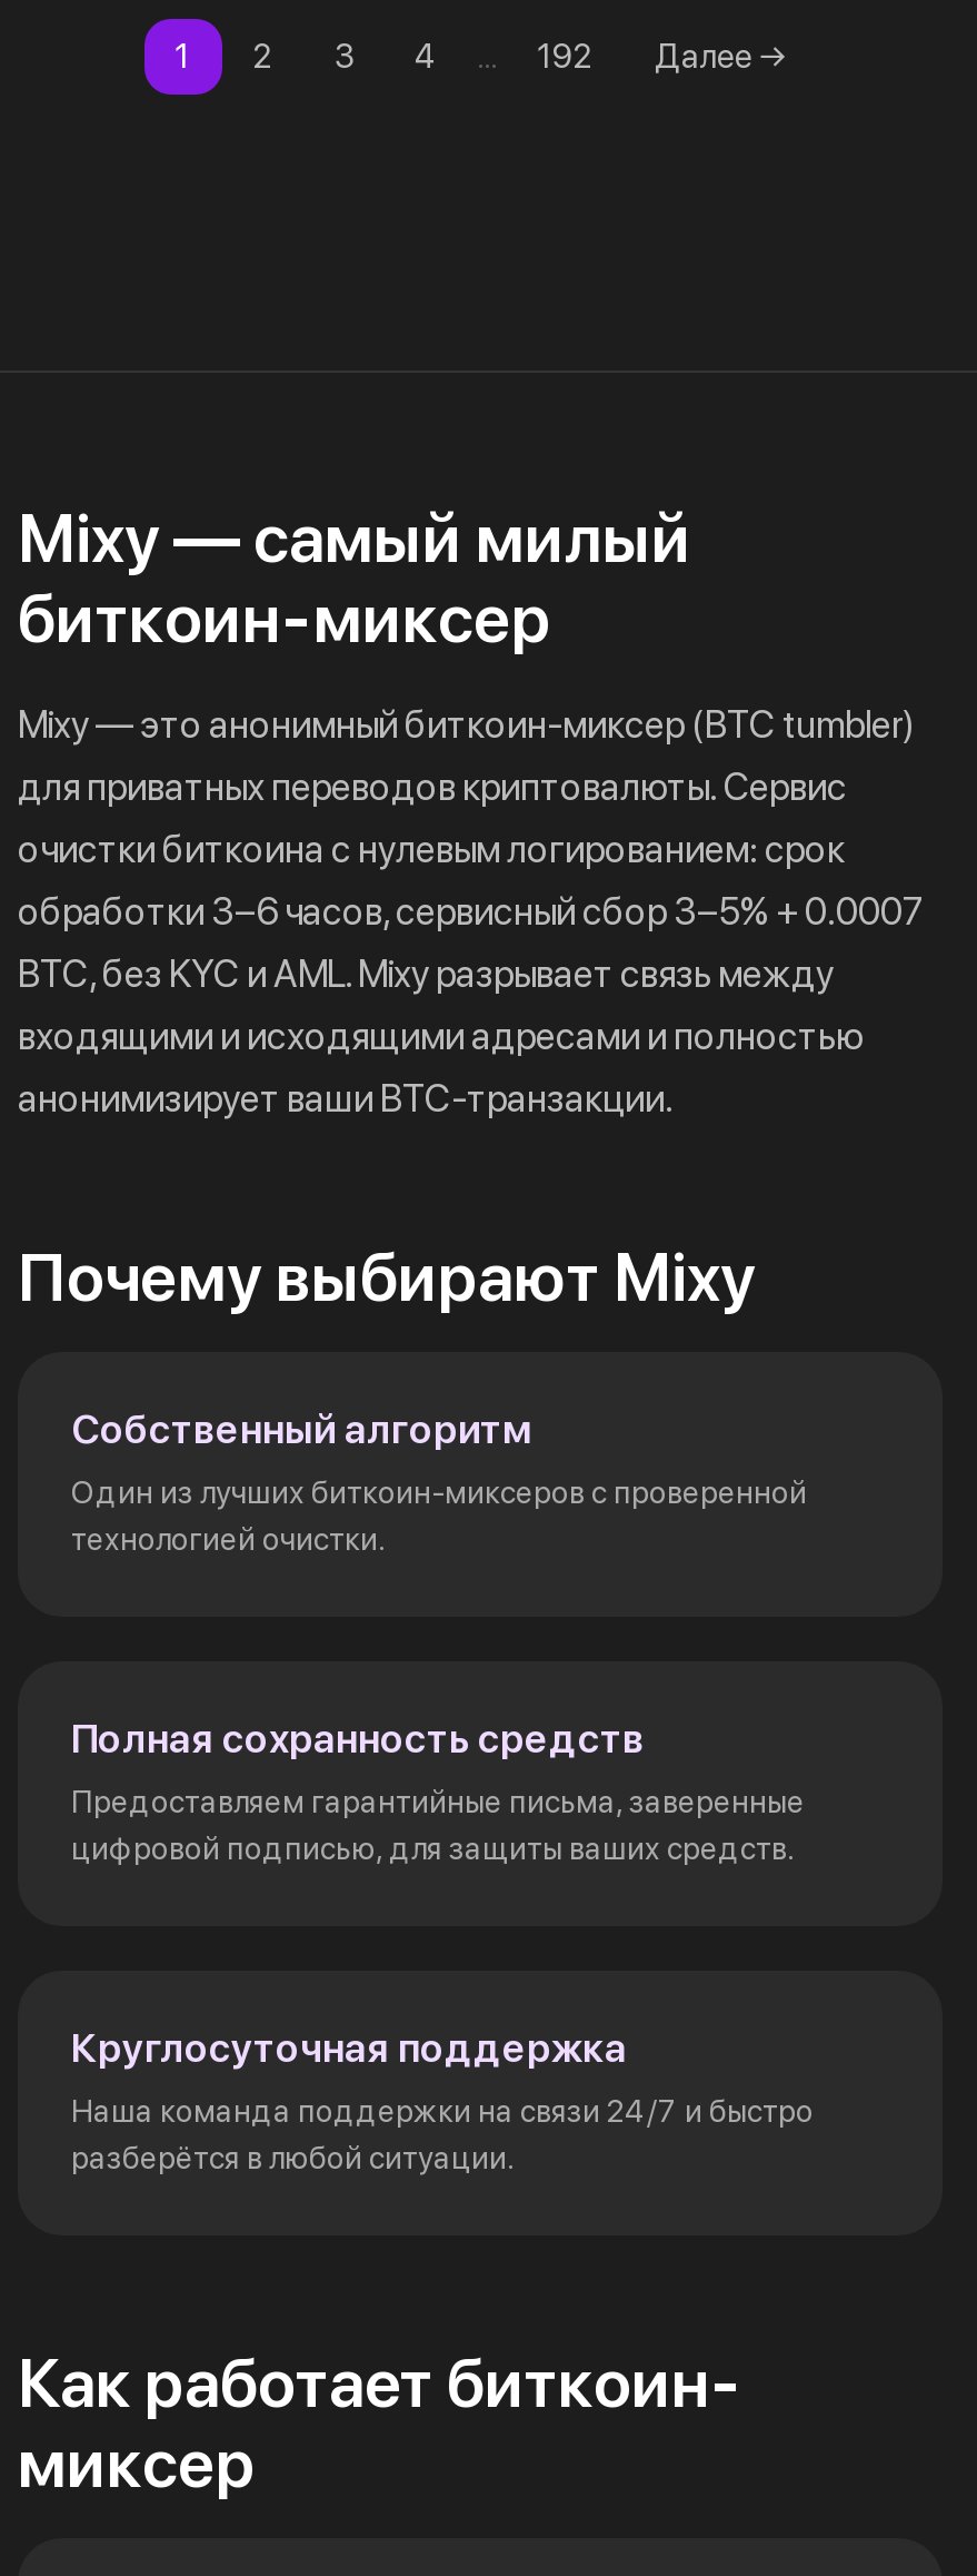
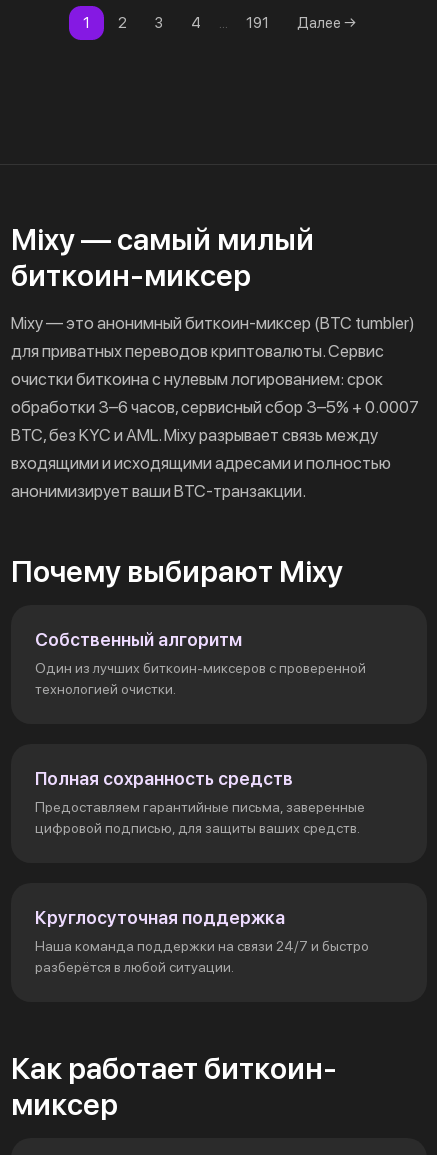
[537,37,592,77] 192 -> [245,14,268,32] 191

